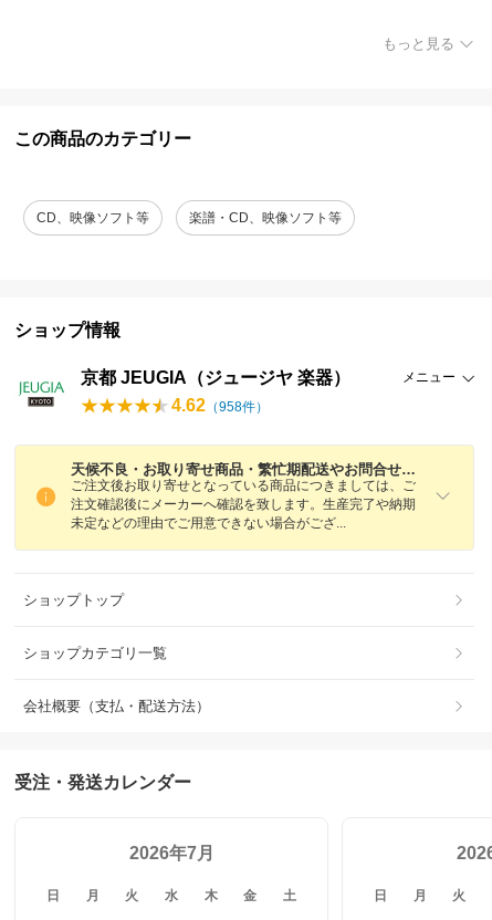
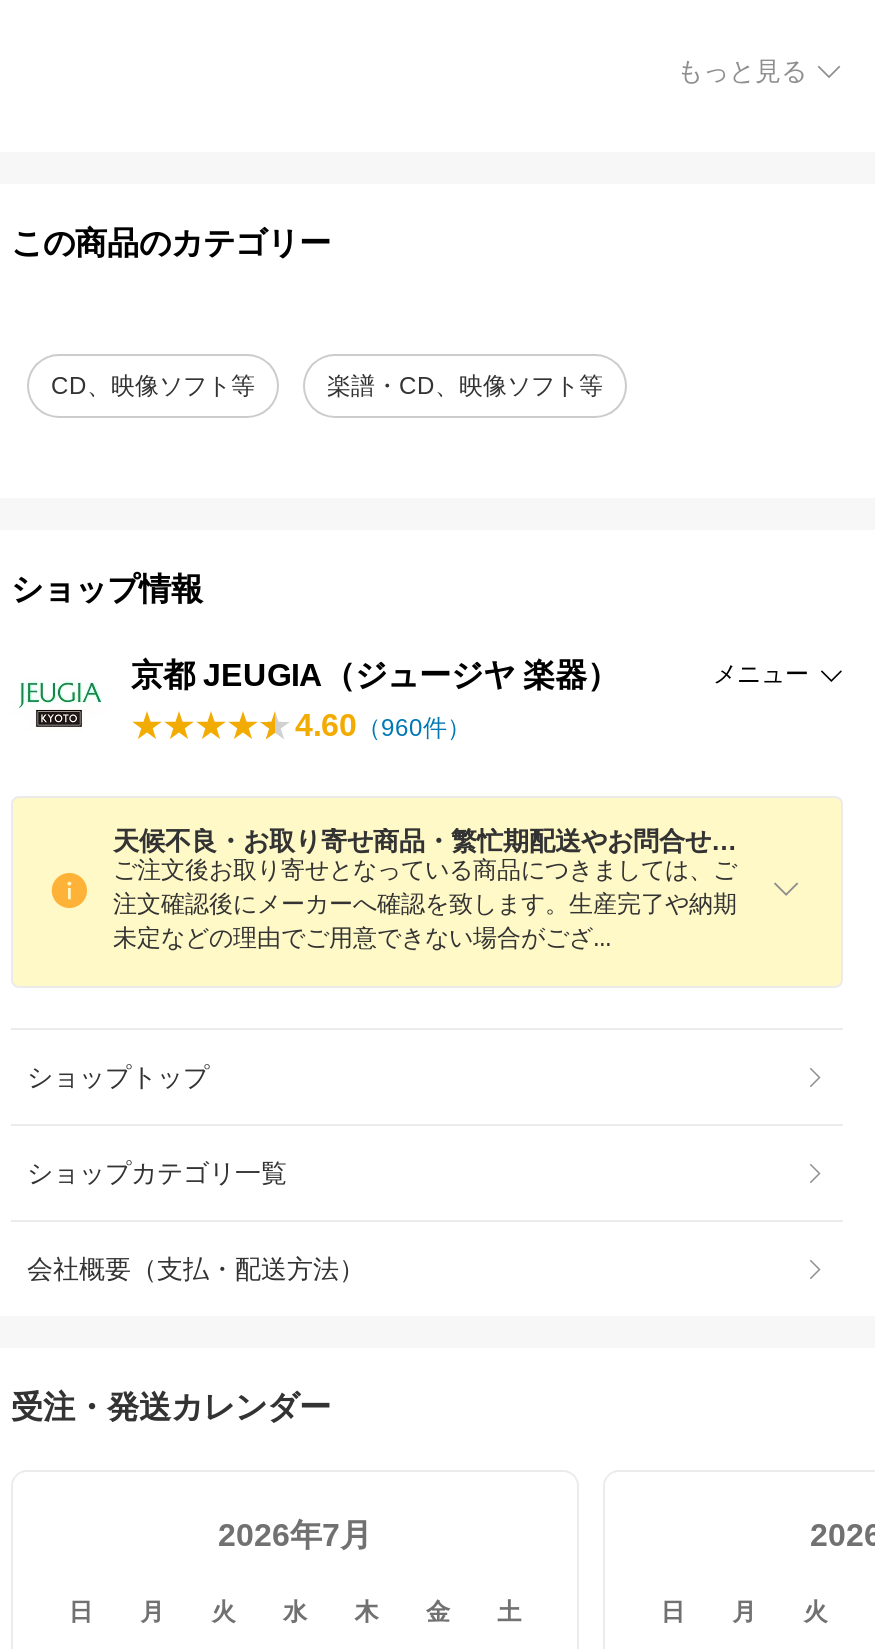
[171,396,269,415] 4.62（958件） -> [295,708,471,742] 4.60（960件）

